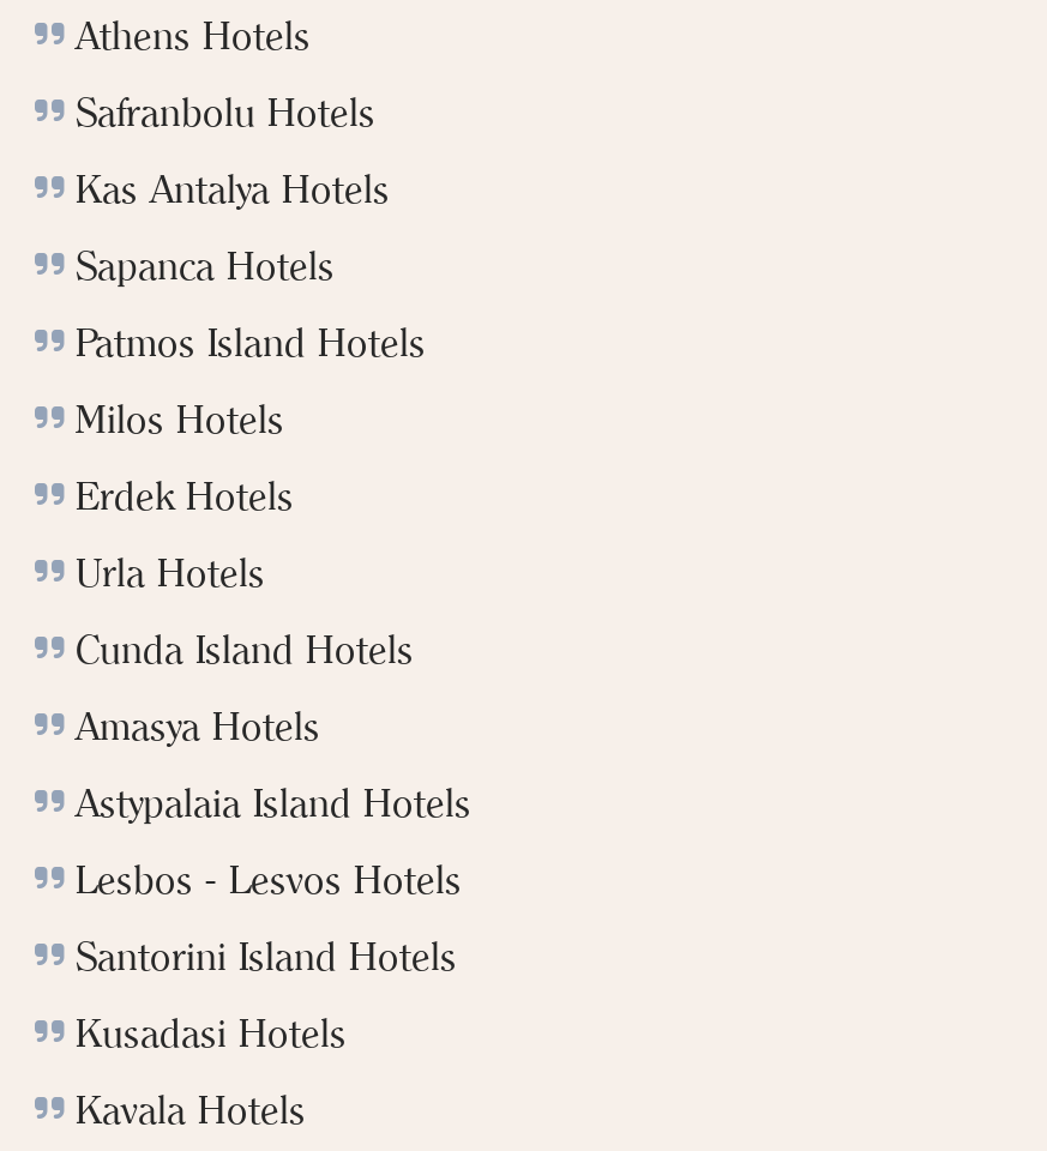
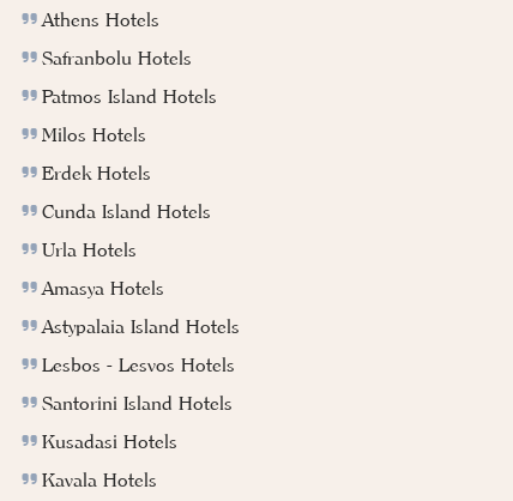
[76,164,390,289] Kas Antalya Hotels | Sapanca Hotels -> none
moved [76,548,265,596] -> [42,237,137,261]: Urla Hotels
moved [76,625,414,673] -> [42,199,211,223]: Cunda Island Hotels

